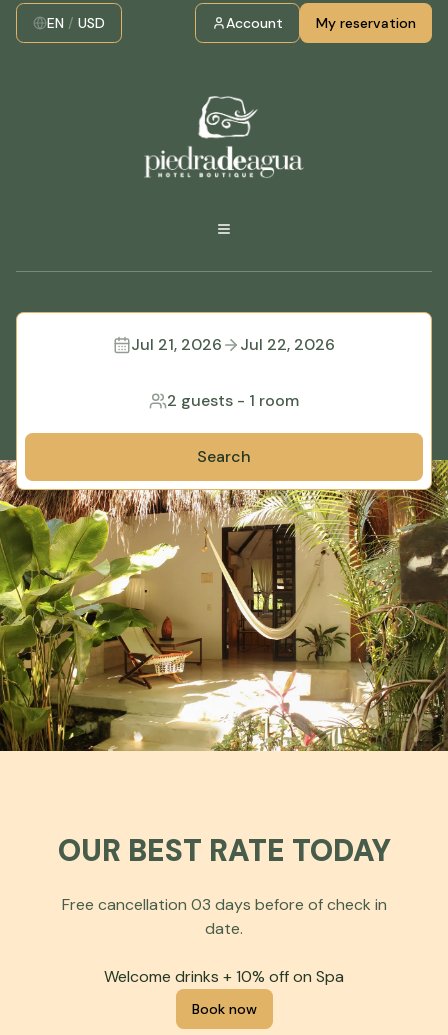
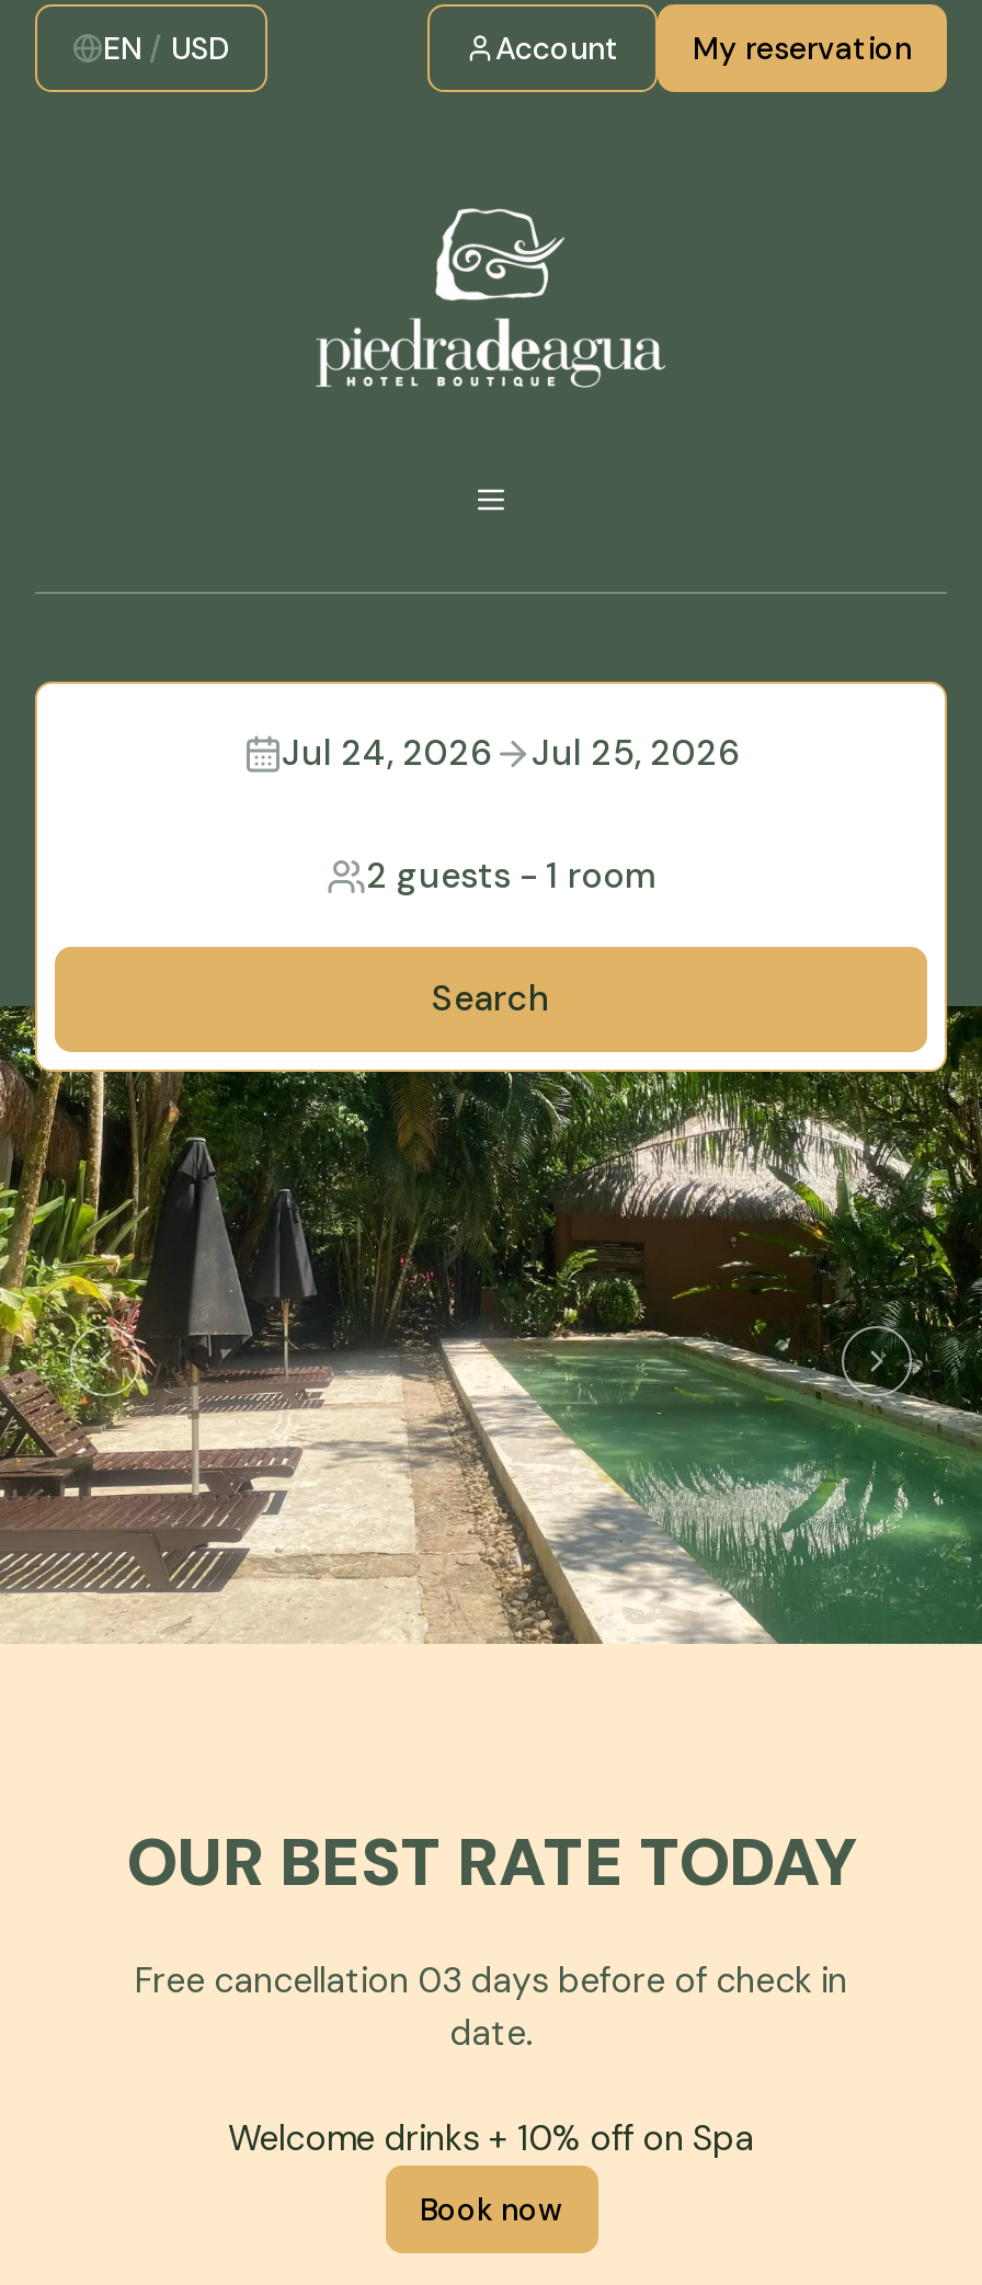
[131,334,222,355] Jul 21, 2026 -> [282,730,492,776] Jul 24, 2026
[240,334,335,355] Jul 22, 2026 -> [532,730,740,776] Jul 25, 2026
[3,459,445,752] [image] -> [7,1006,975,1646] [image]

